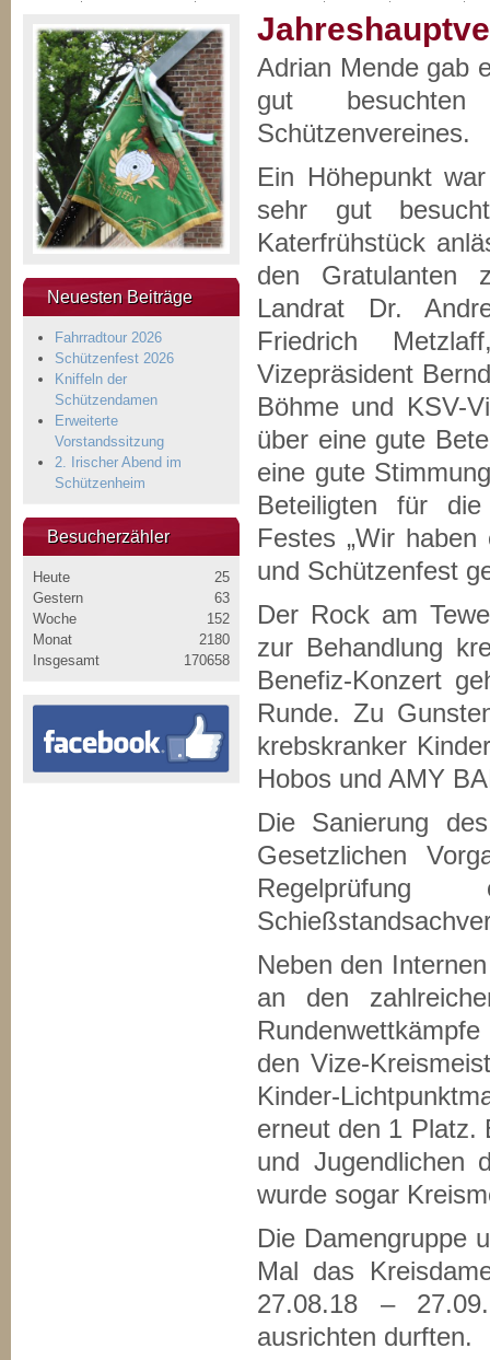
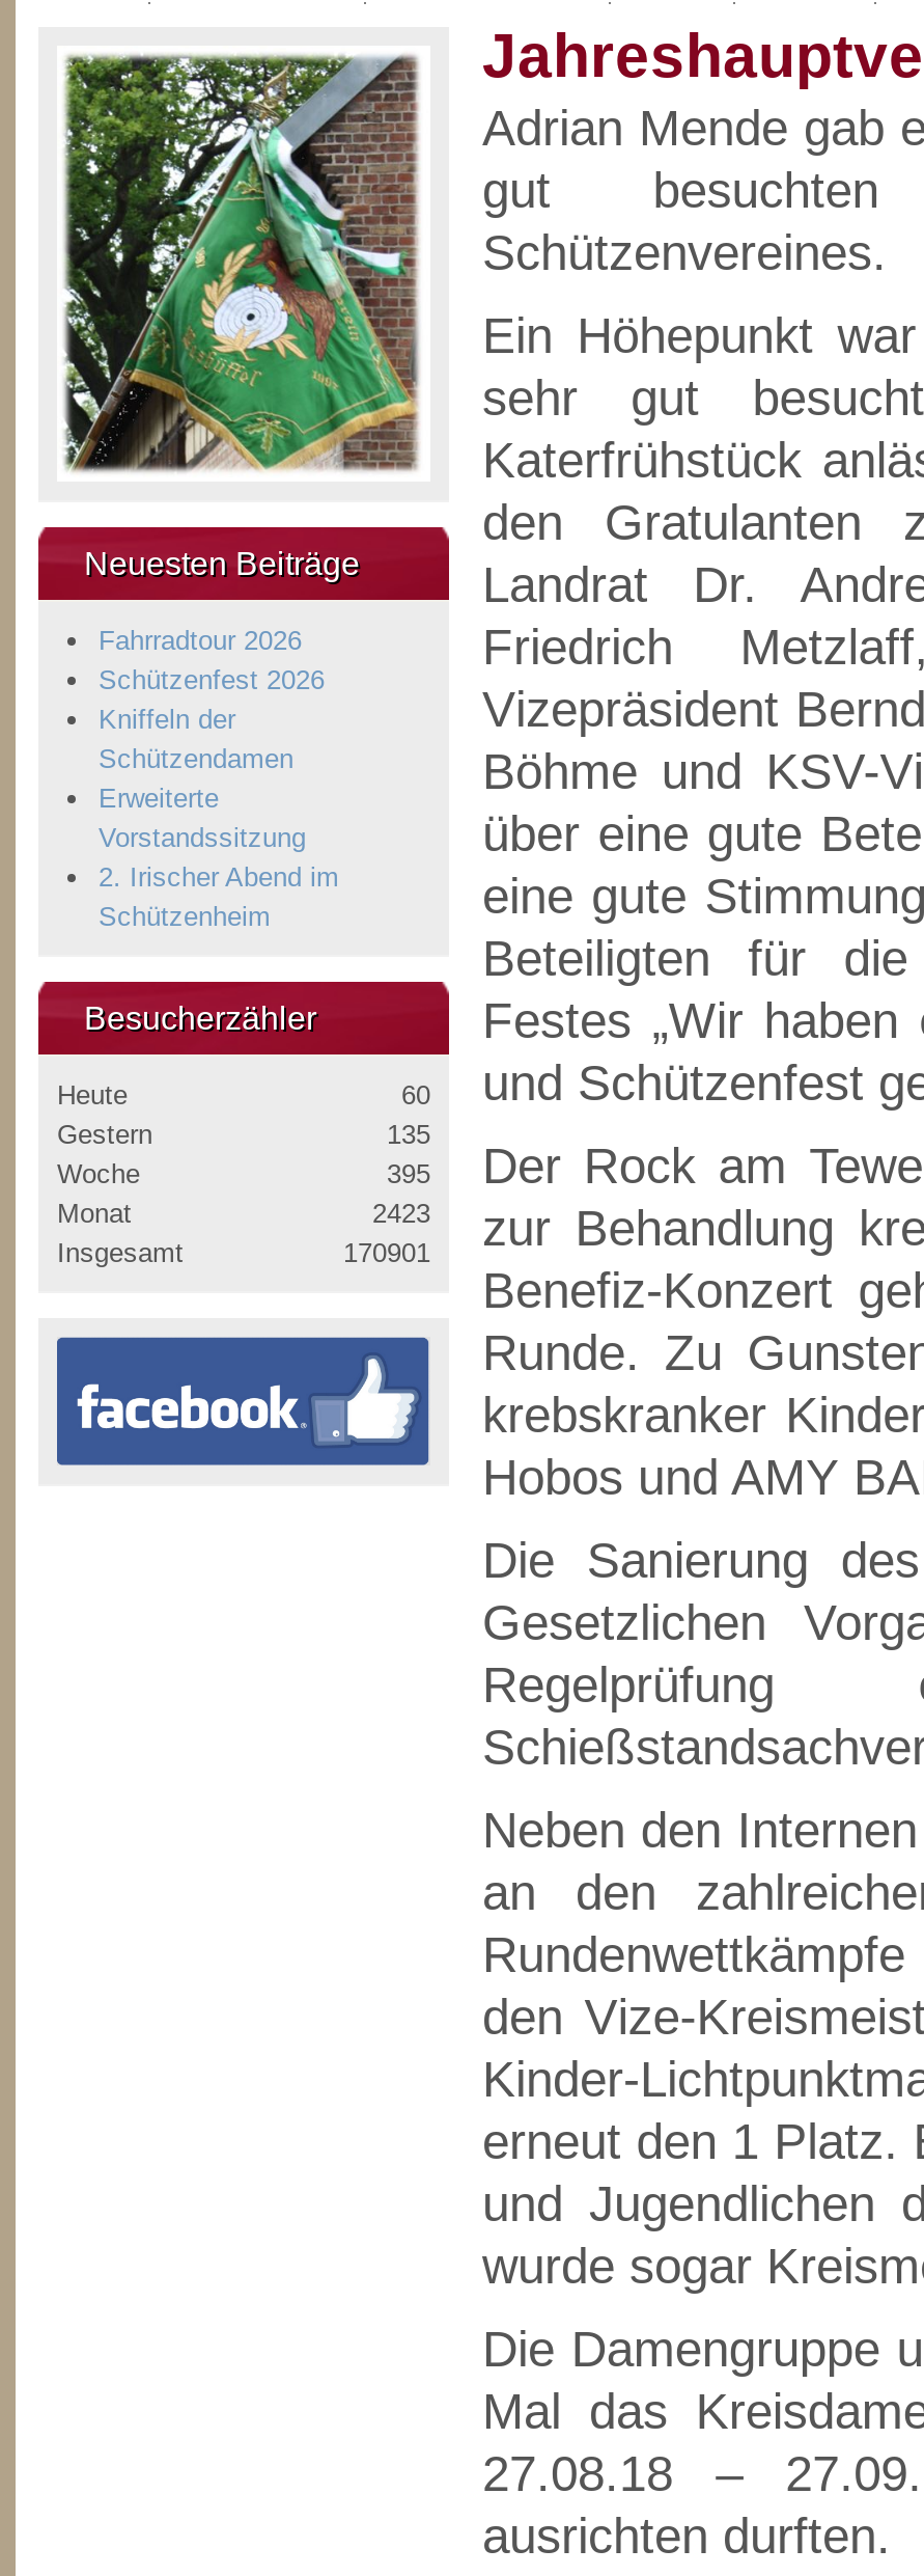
[214,569,230,585] 25 -> [401,1079,430,1111] 60
[214,590,230,606] 63 -> [387,1119,430,1150] 135
[207,611,230,627] 152 -> [387,1158,430,1189] 395
[199,631,230,648] 2180 -> [372,1198,430,1229] 2423
[184,652,230,669] 170658 -> [343,1237,430,1268] 170901

